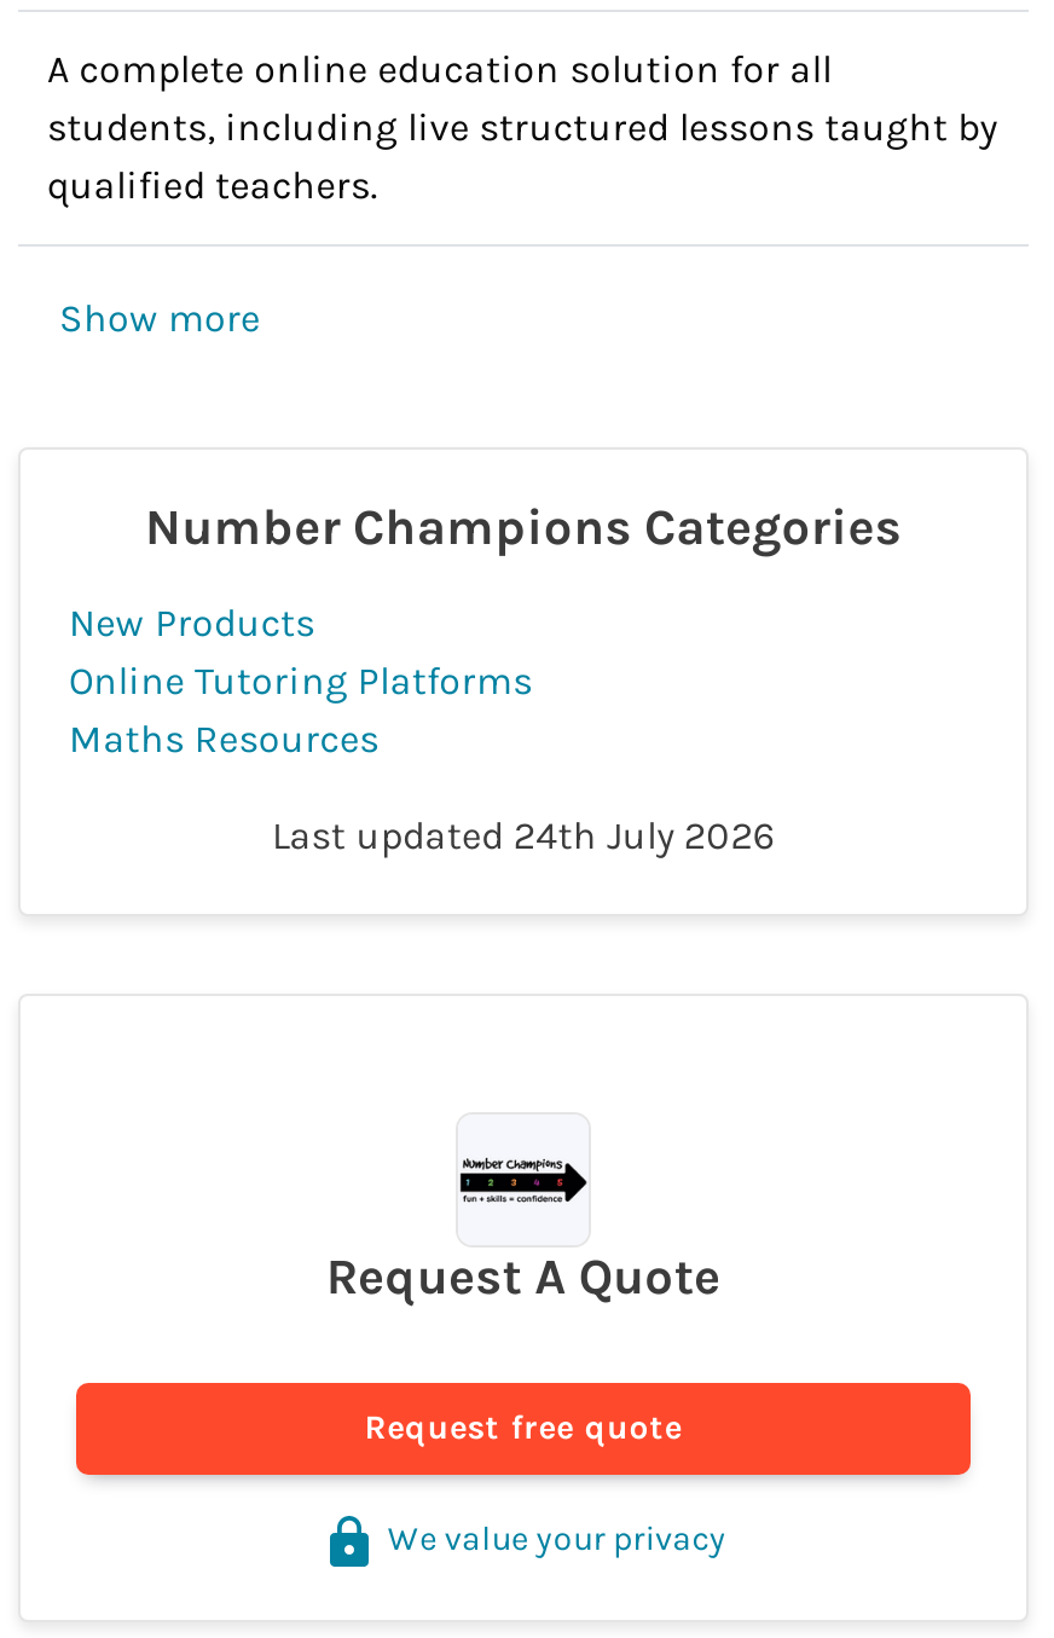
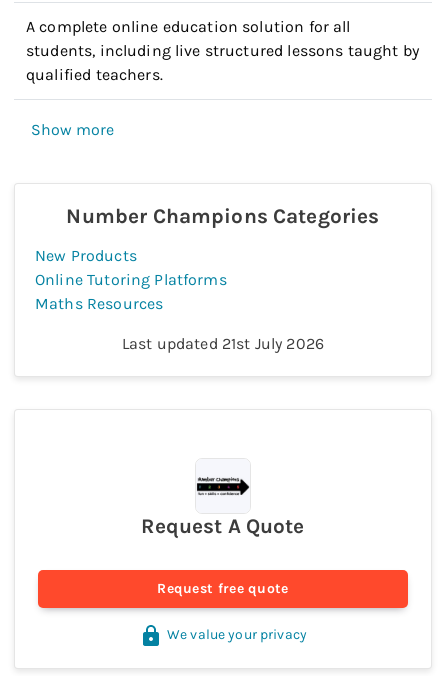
[272,811,775,857] Last updated 24th July 2026 -> [122,333,324,352] Last updated 21st July 2026

